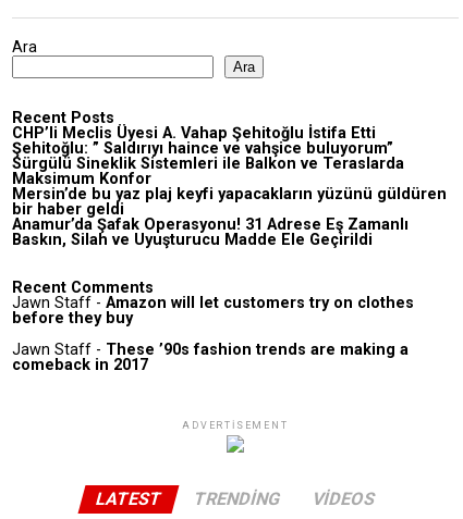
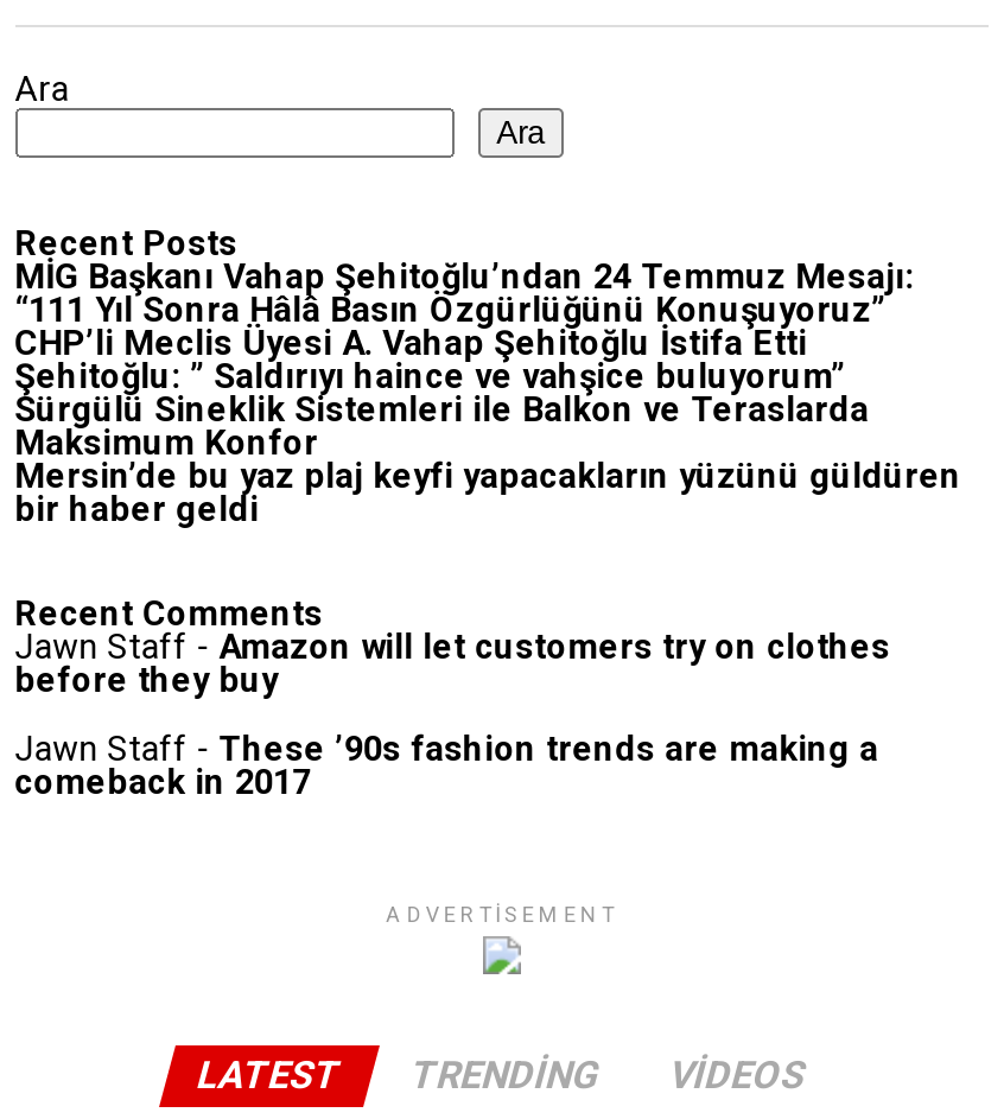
none -> [15,258,914,332] MİG Başkanı Vahap Şehitoğlu’ndan 24 Temmuz Mesajı: | “111 Yıl Sonra Hâlâ Basın Özgürlüğünü Konuşuyoruz”
moved [12,124,446,219] -> [15,325,962,531]: CHP’li Meclis Üyesi A. Vahap Şehitoğlu İstifa Etti | Şehitoğlu: ” Saldırıyı haince ve vahşice buluyorum” | Sürgülü Sineklik Sistemleri ile Balkon ve Teraslarda | Maksimum Konfor | Mersin’de bu yaz plaj keyfi yapacakların yüzünü güldüren | bir haber geldi
[12,216,408,249] Anamur’da Şafak Operasyonu! 31 Adrese Eş Zamanlı | Baskın, Silah ve Uyuşturucu Madde Ele Geçirildi -> none

